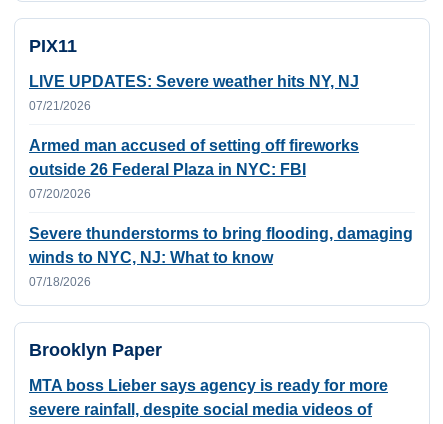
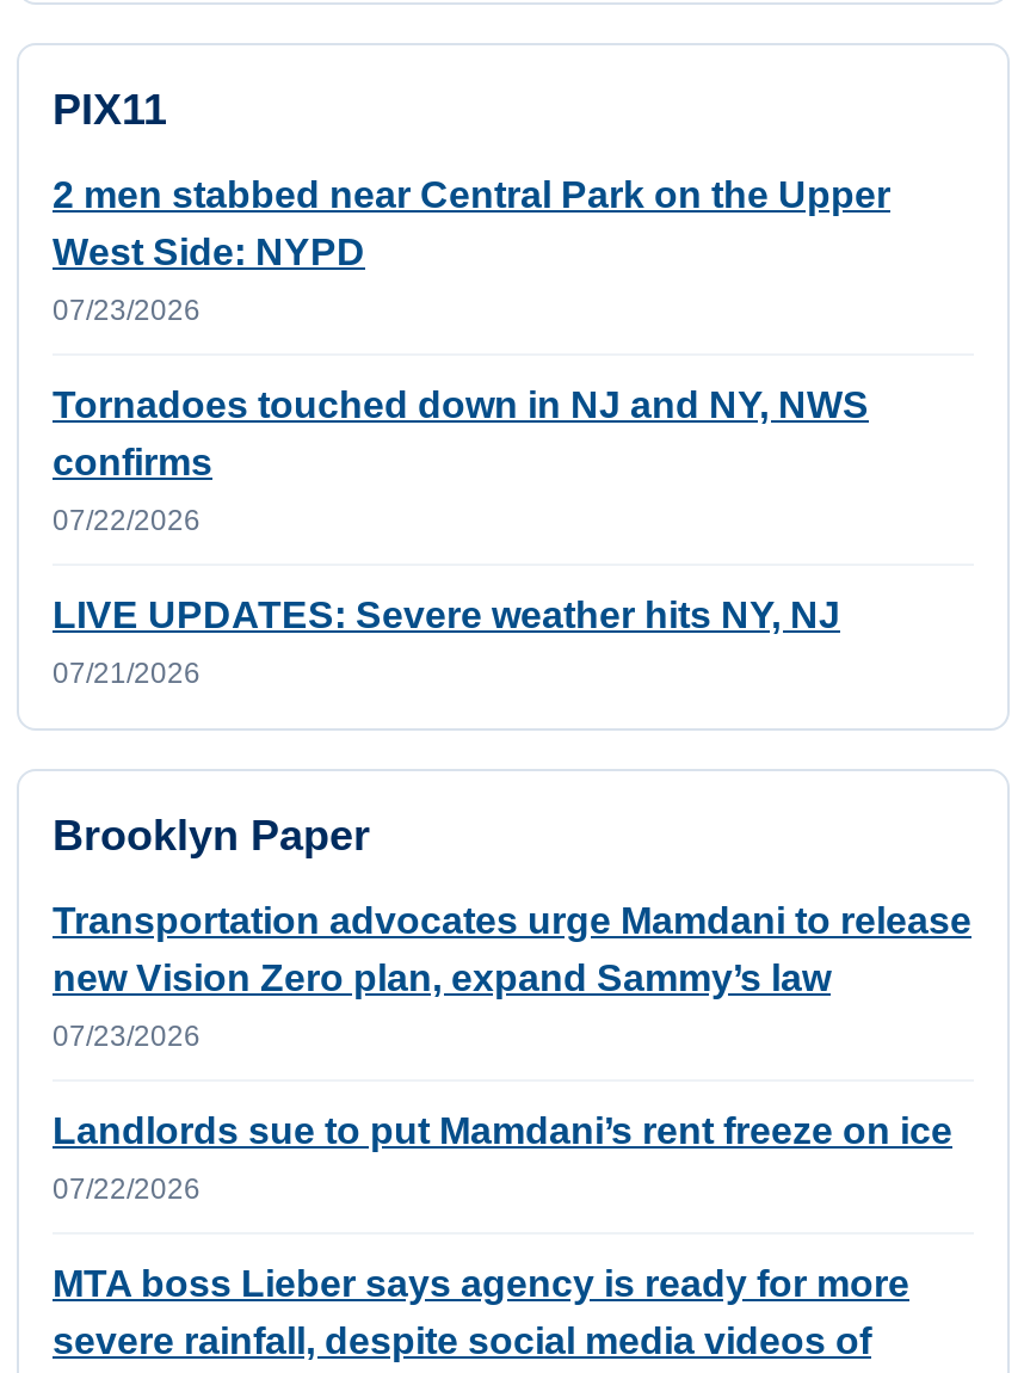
none -> [53,175,890,538] 2 men stabbed near Central Park on the Upper | West Side: NYPD | 07/23/2026 | Tornadoes touched down in NJ and NY, NWS | confirms | 07/22/2026
moved [29,73,359,113] -> [53,595,840,691]: LIVE UPDATES: Severe weather hits NY, NJ | 07/21/2026
[29,137,413,289] Armed man accused of setting off fireworks | outside 26 Federal Plaza in NYC: FBI | 07/20/2026 | Severe thunderstorms to bring flooding, damaging | winds to NYC, NJ: What to know | 07/18/2026 -> none
none -> [53,901,971,1207] Transportation advocates urge Mamdani to release | new Vision Zero plan, expand Sammy’s law | 07/23/2026 | Landlords sue to put Mamdani’s rent freeze on ice | 07/22/2026

